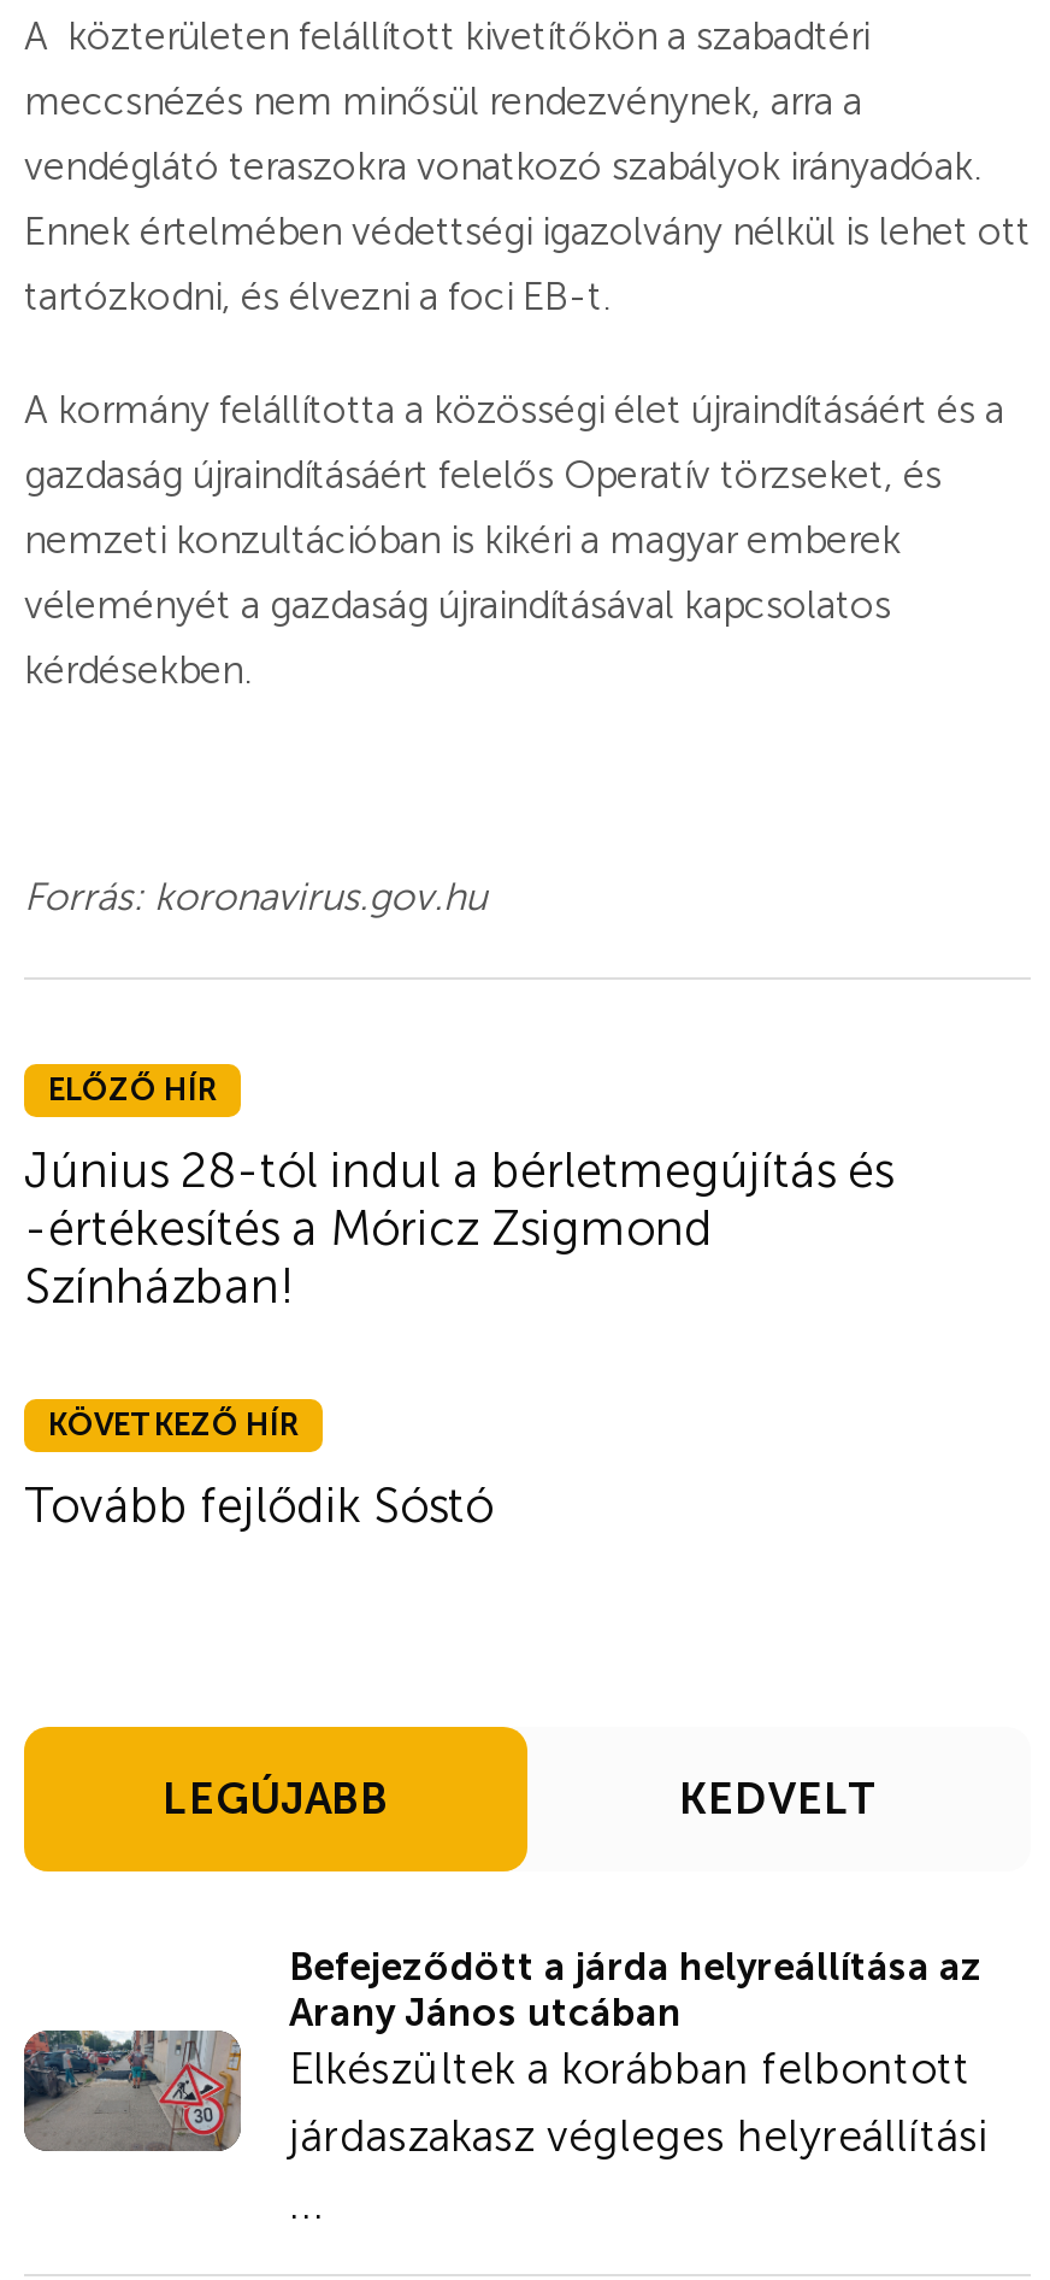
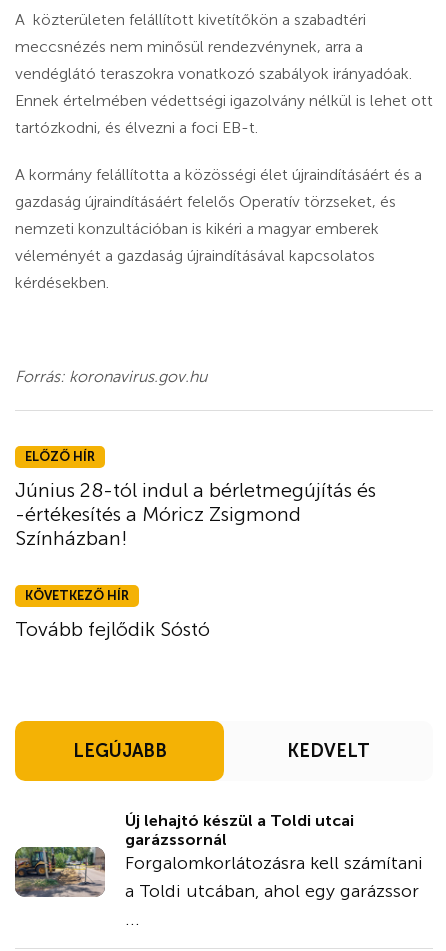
[24,1944,990,2163] [image] | Befejeződött a járda helyreállítása az | Arany János utcában | Elkészültek a korábban felbontott | járdaszakasz végleges helyreállítási -> [15,811,423,902] [image] | Új lehajtó készül a Toldi utcai | garázssornál | Forgalomkorlátozásra kell számítani | a Toldi utcában, ahol egy garázssor

